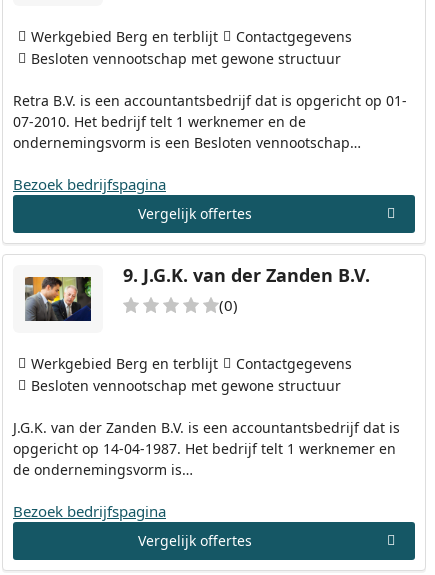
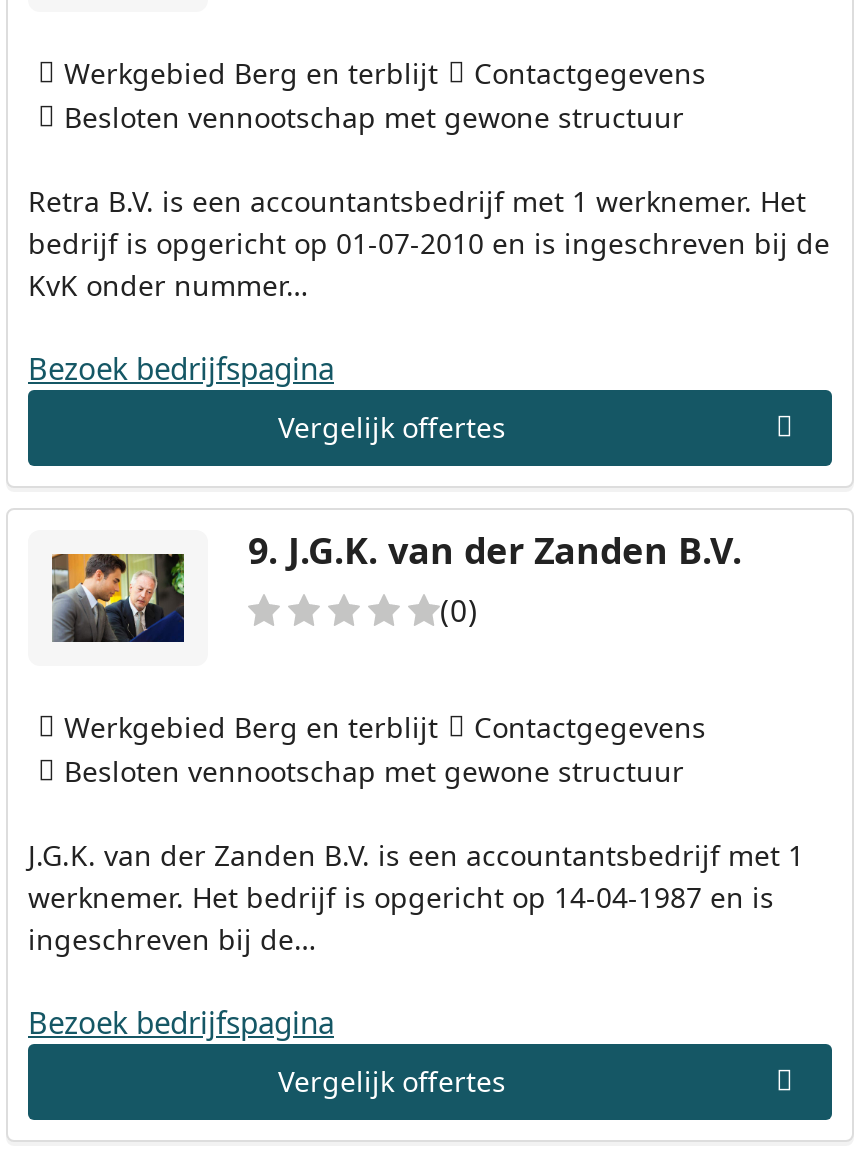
[13,91,407,152] Retra B.V. is een accountantsbedrijf dat is opgericht op 01- | 07-2010. Het bedrijf telt 1 werknemer en de | ondernemingsvorm is een Besloten vennootschap… -> [28,181,830,303] Retra B.V. is een accountantsbedrijf met 1 werknemer. Het | bedrijf is opgericht op 01-07-2010 en is ingeschreven bij de | KvK onder nummer…
[13,418,400,479] J.G.K. van der Zanden B.V. is een accountantsbedrijf dat is | opgericht op 14-04-1987. Het bedrijf telt 1 werknemer en | de ondernemingsvorm is… -> [28,835,804,957] J.G.K. van der Zanden B.V. is een accountantsbedrijf met 1 | werknemer. Het bedrijf is opgericht op 14-04-1987 en is | ingeschreven bij de…

